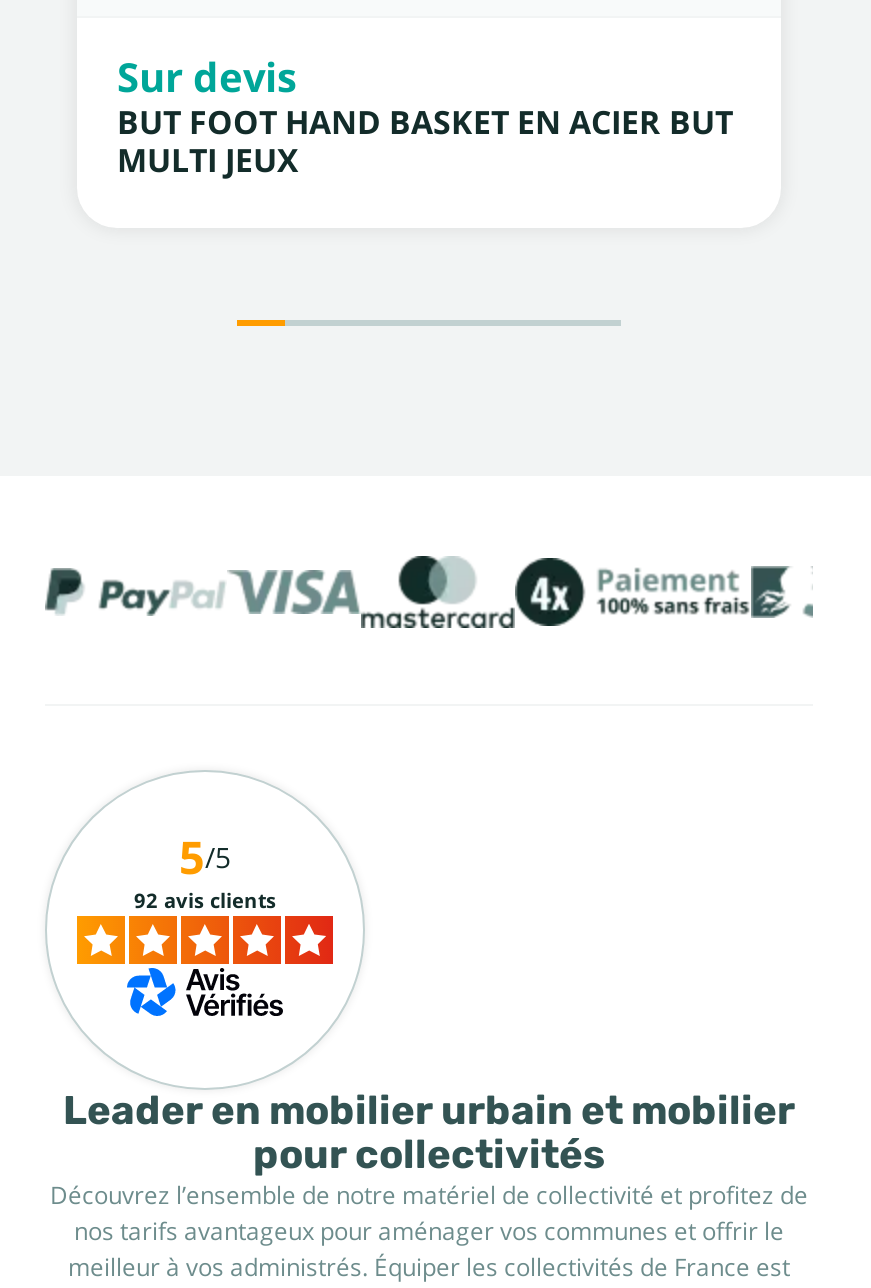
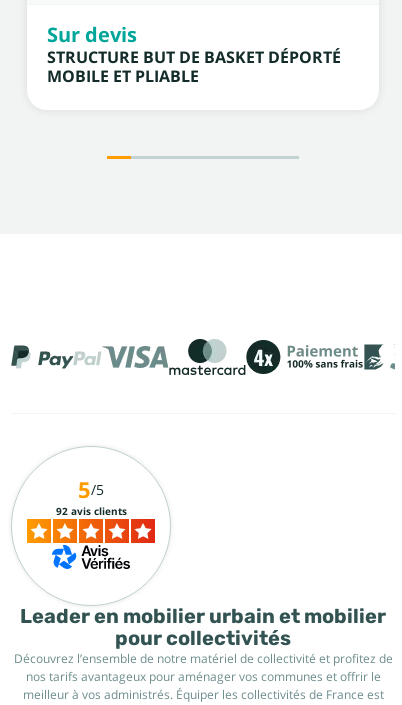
[117,104,733,180] BUT FOOT HAND BASKET EN ACIER BUT | MULTI JEUX -> [47,48,341,86] STRUCTURE BUT DE BASKET DÉPORTÉ | MOBILE ET PLIABLE

